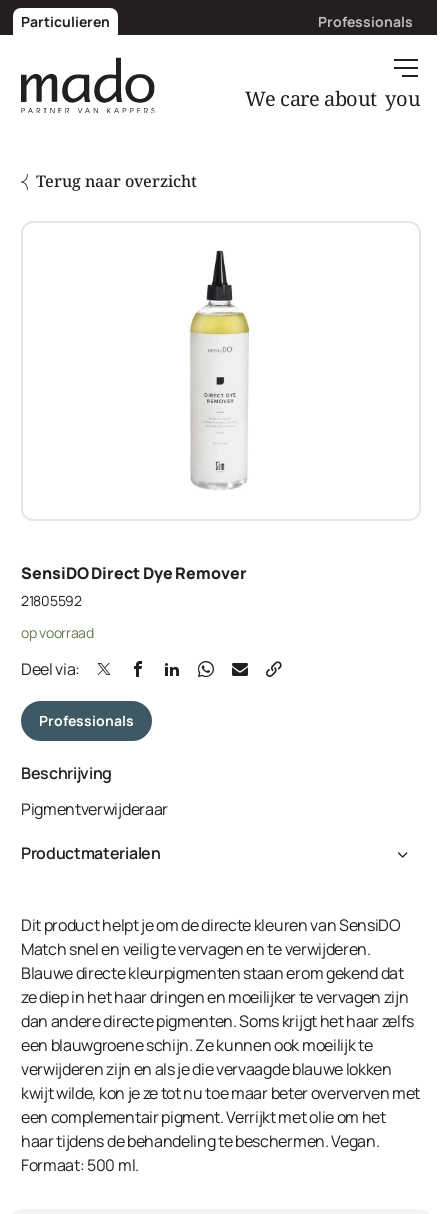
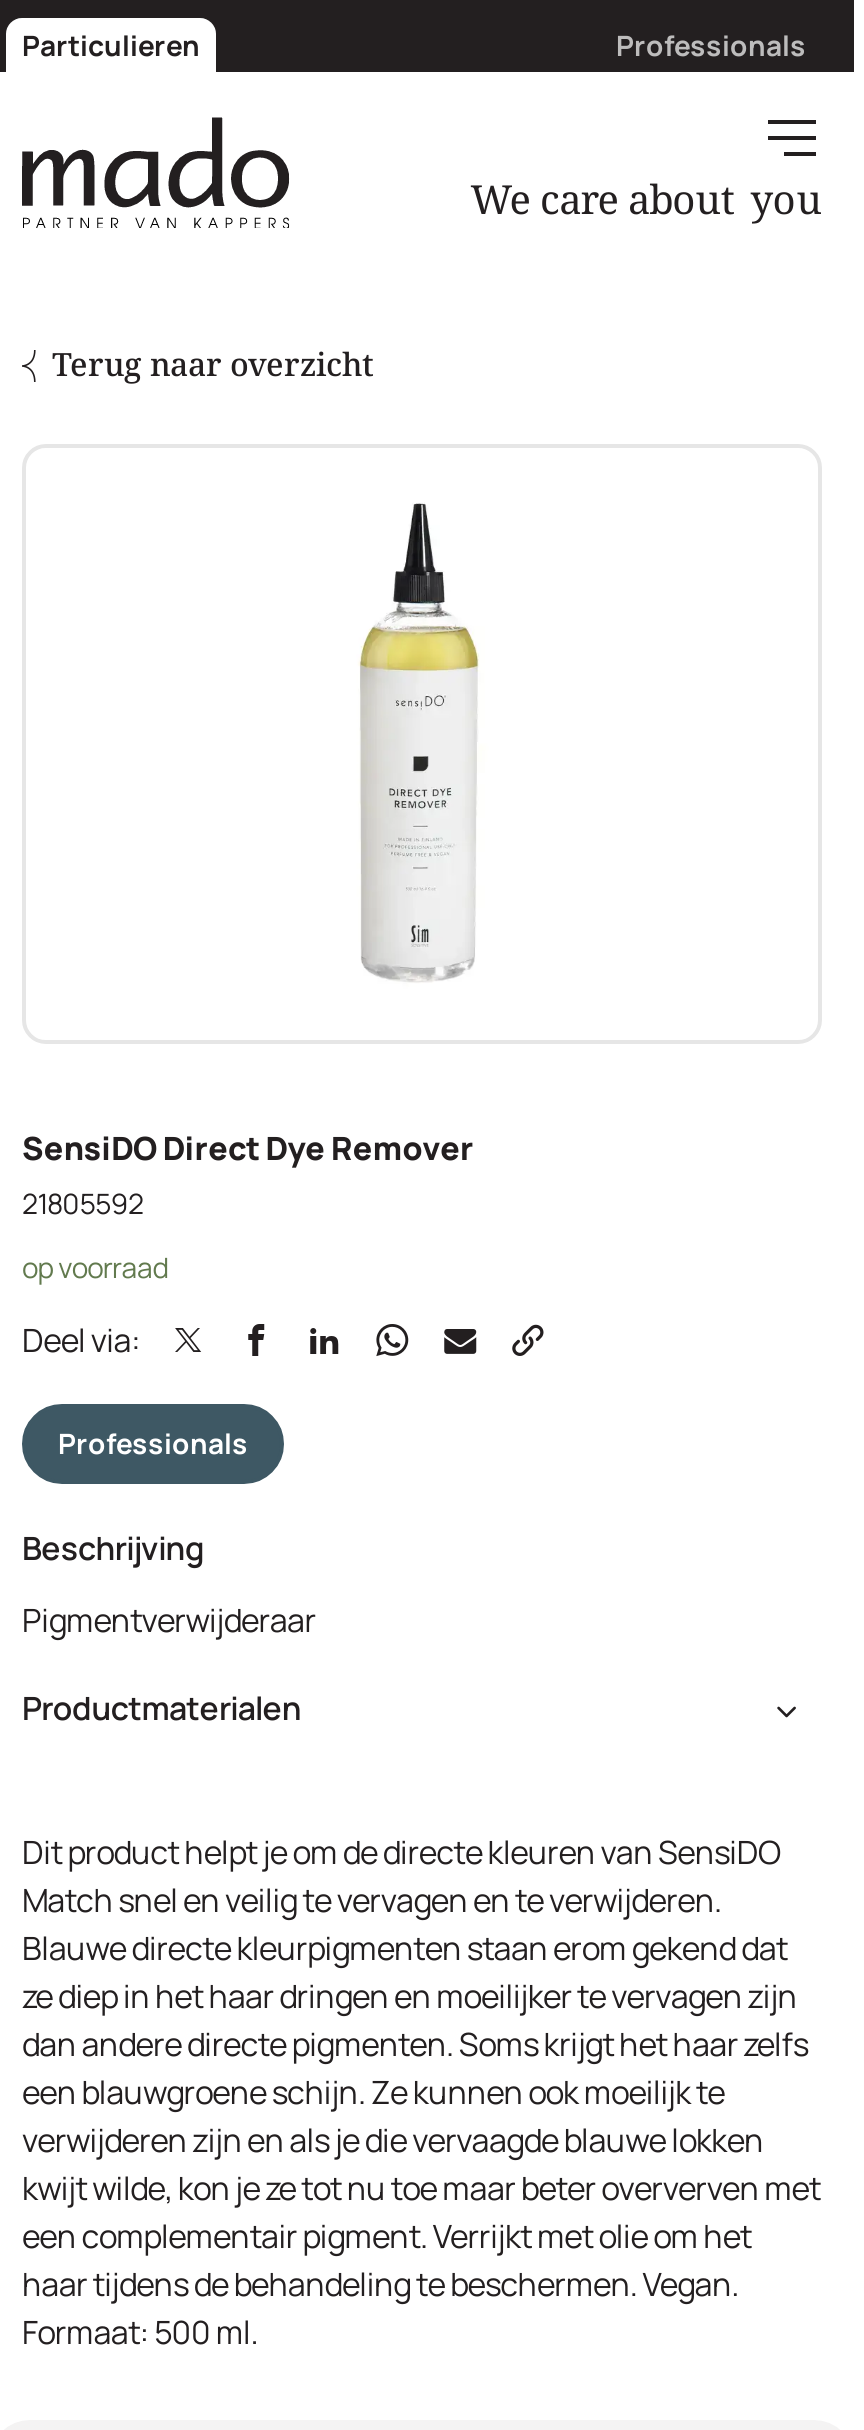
[245,85,421,112] We care about you -> [470,172,734,226] We care about

